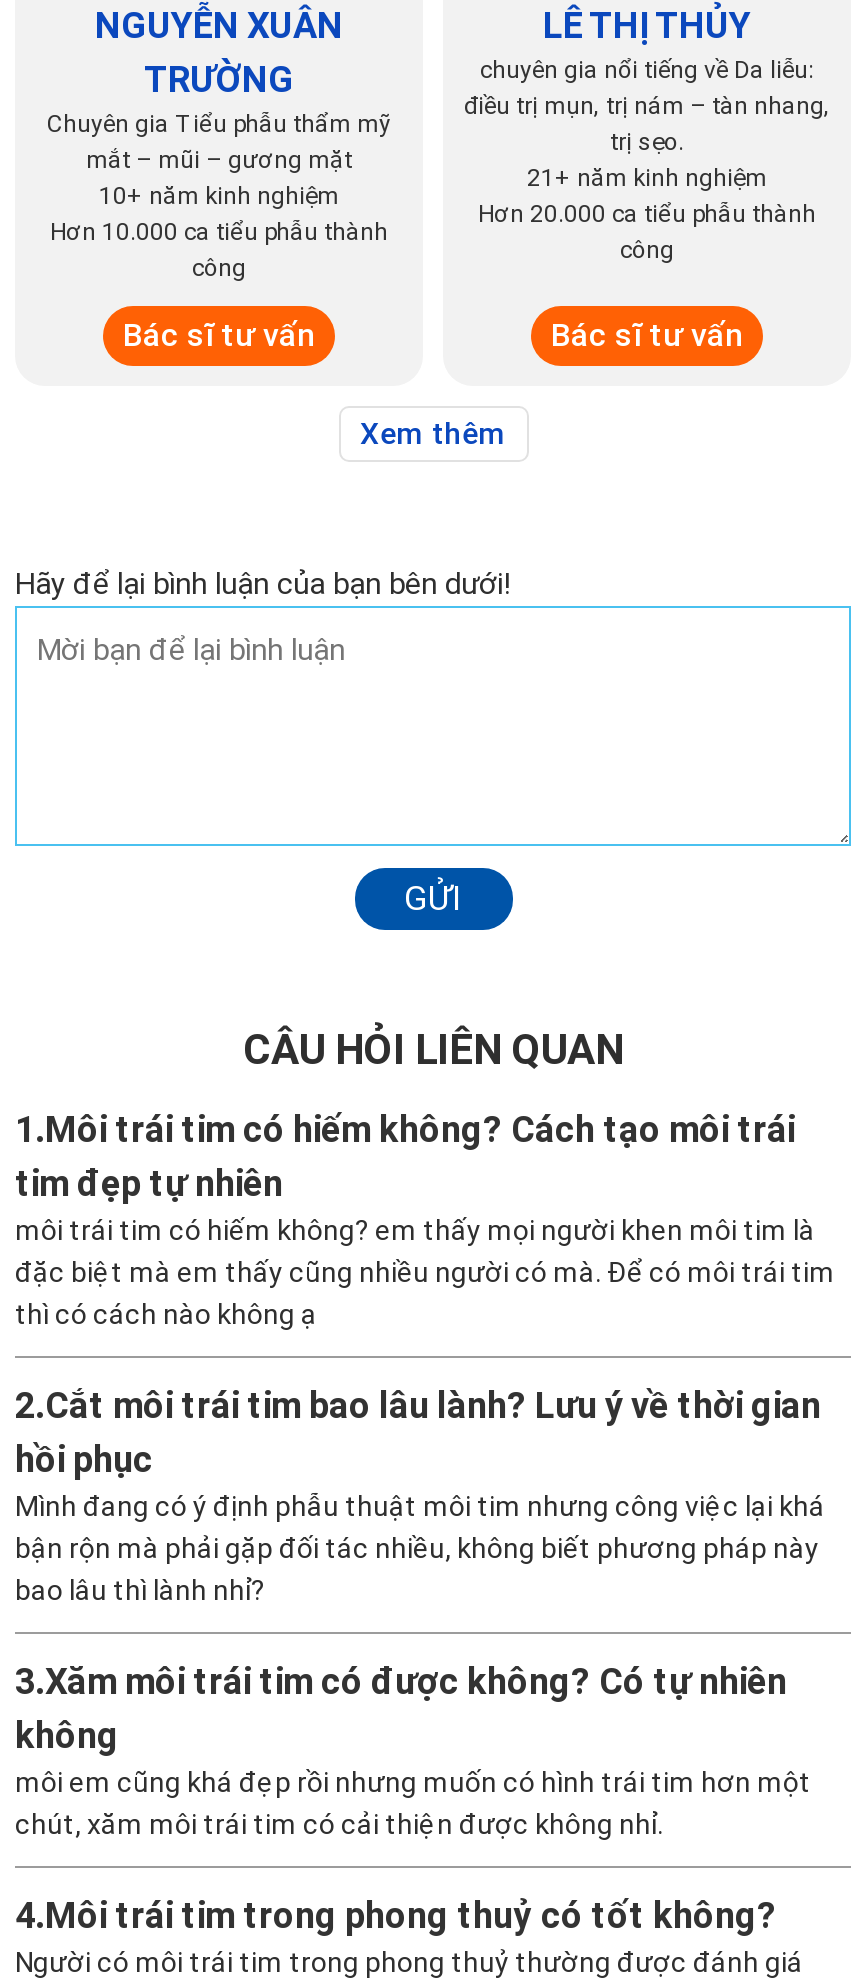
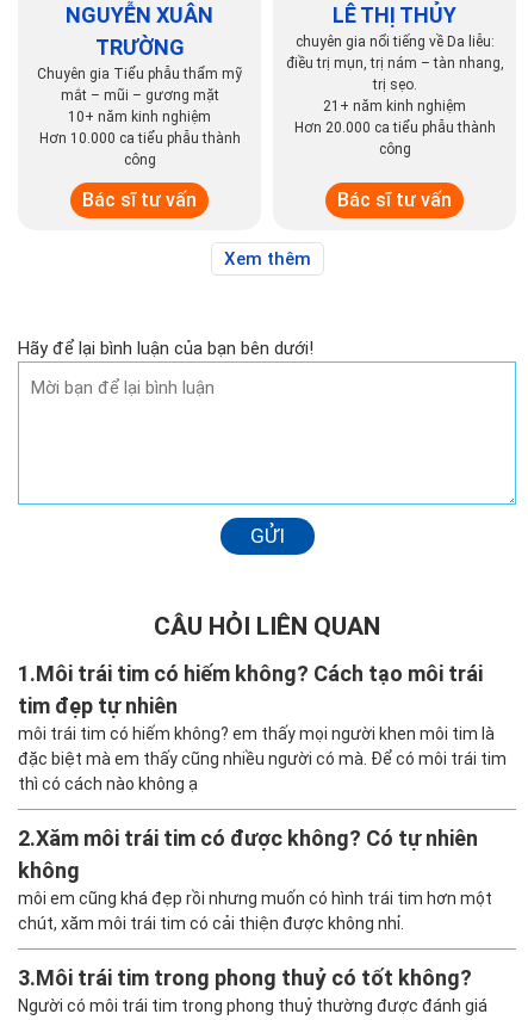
[15,1385,825,1703] 2.Cắt môi trái tim bao lâu lành? Lưu ý về thời gian | hồi phục | Mình đang có ý định phẫu thuật môi tim nhưng công việc lại khá | bận rộn mà phải gặp đối tác nhiều, không biết phương pháp này | bao lâu thì lành nhỉ? | 3.Xăm môi trái tim có được không? Có tự nhiên -> [18,826,478,851] 2.Xăm môi trái tim có được không? Có tự nhiên
[15,1895,777,1937] 4.Môi trái tim trong phong thuỷ có tốt không? -> [18,965,472,991] 3.Môi trái tim trong phong thuỷ có tốt không?

